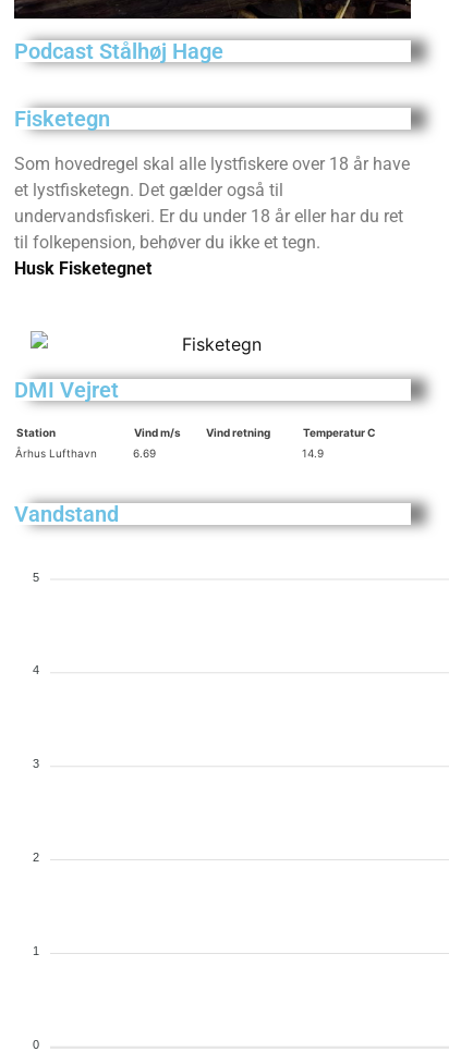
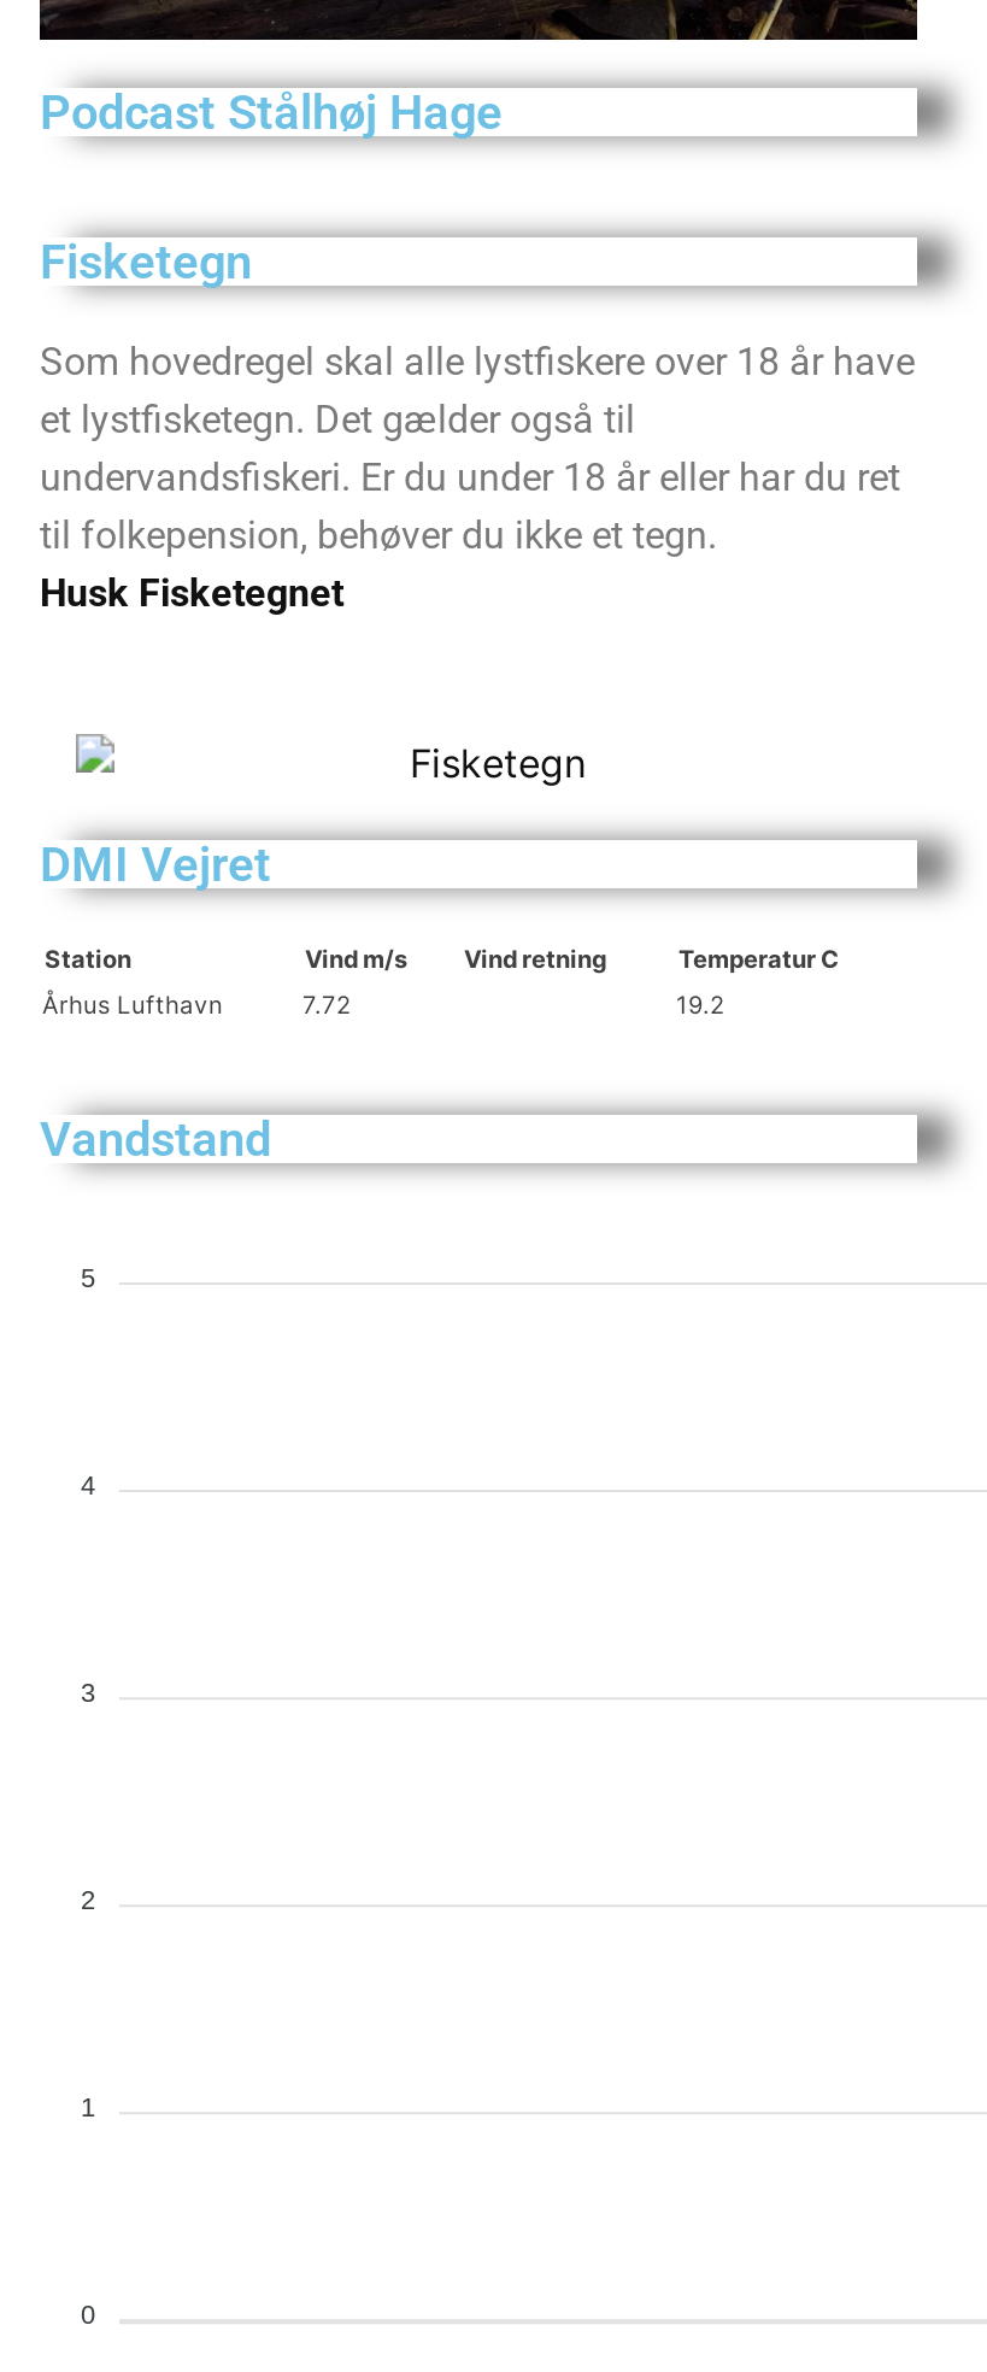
[133,447,156,460] 6.69 -> [302,989,351,1018] 7.72
[302,447,324,460] 14.9 -> [676,989,724,1018] 19.2

